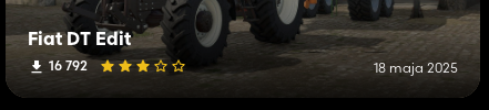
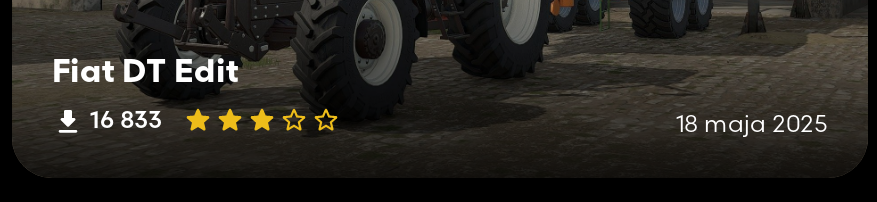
[49,57,88,74] 16 792 -> [90,104,162,134] 16 833

